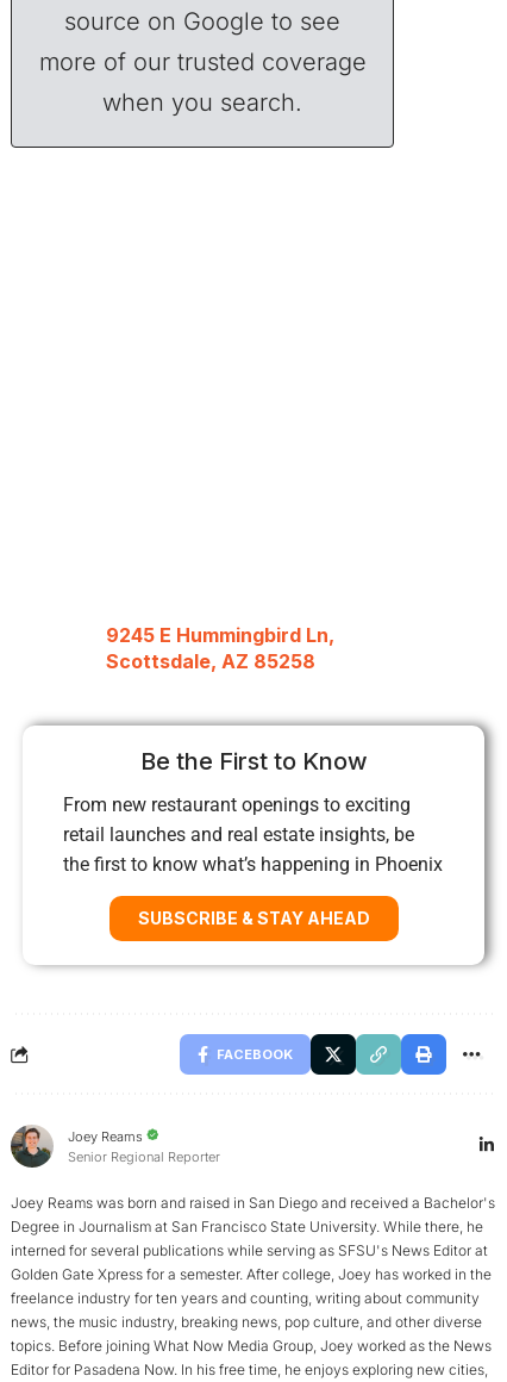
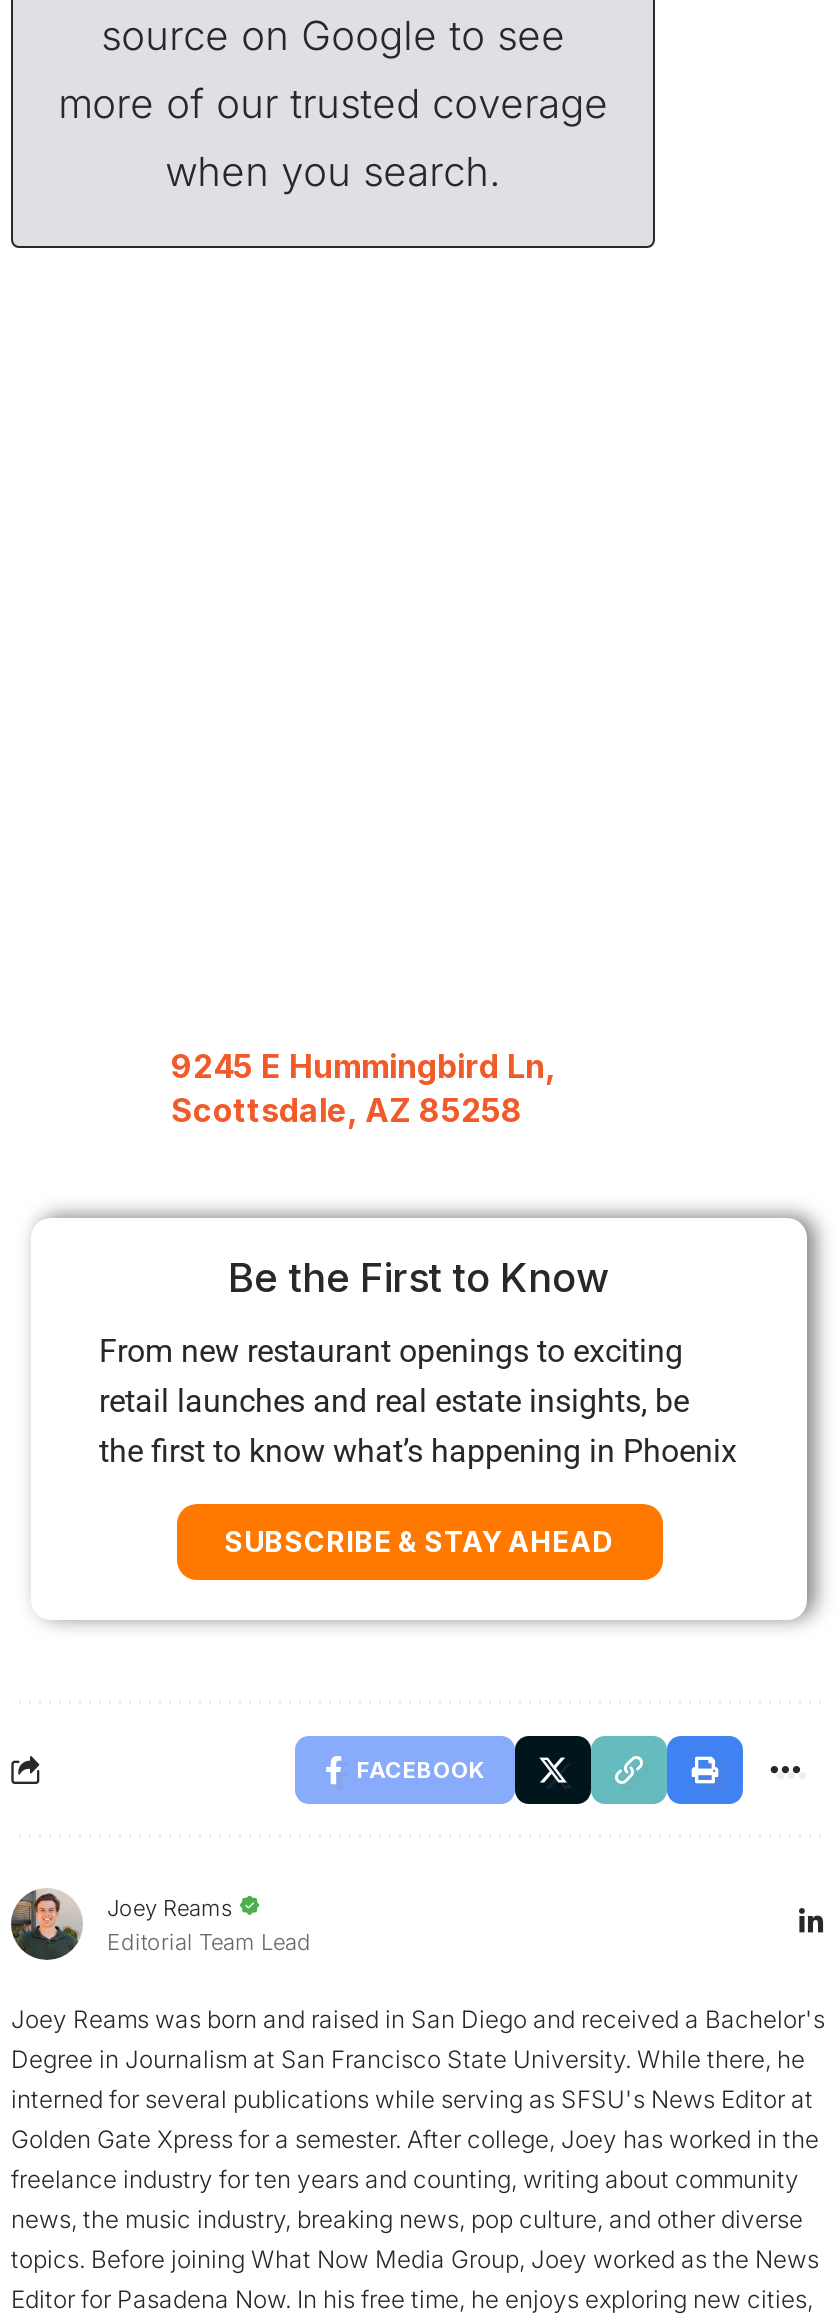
[68,1148,220,1165] Senior Regional Reporter -> [107,1928,311,1956] Editorial Team Lead

